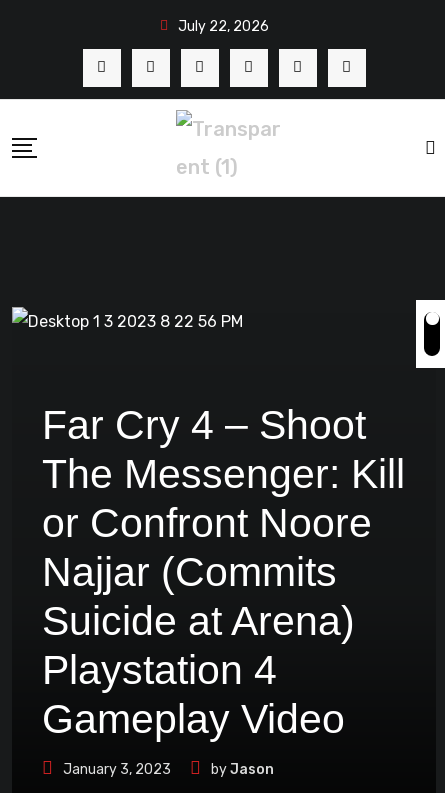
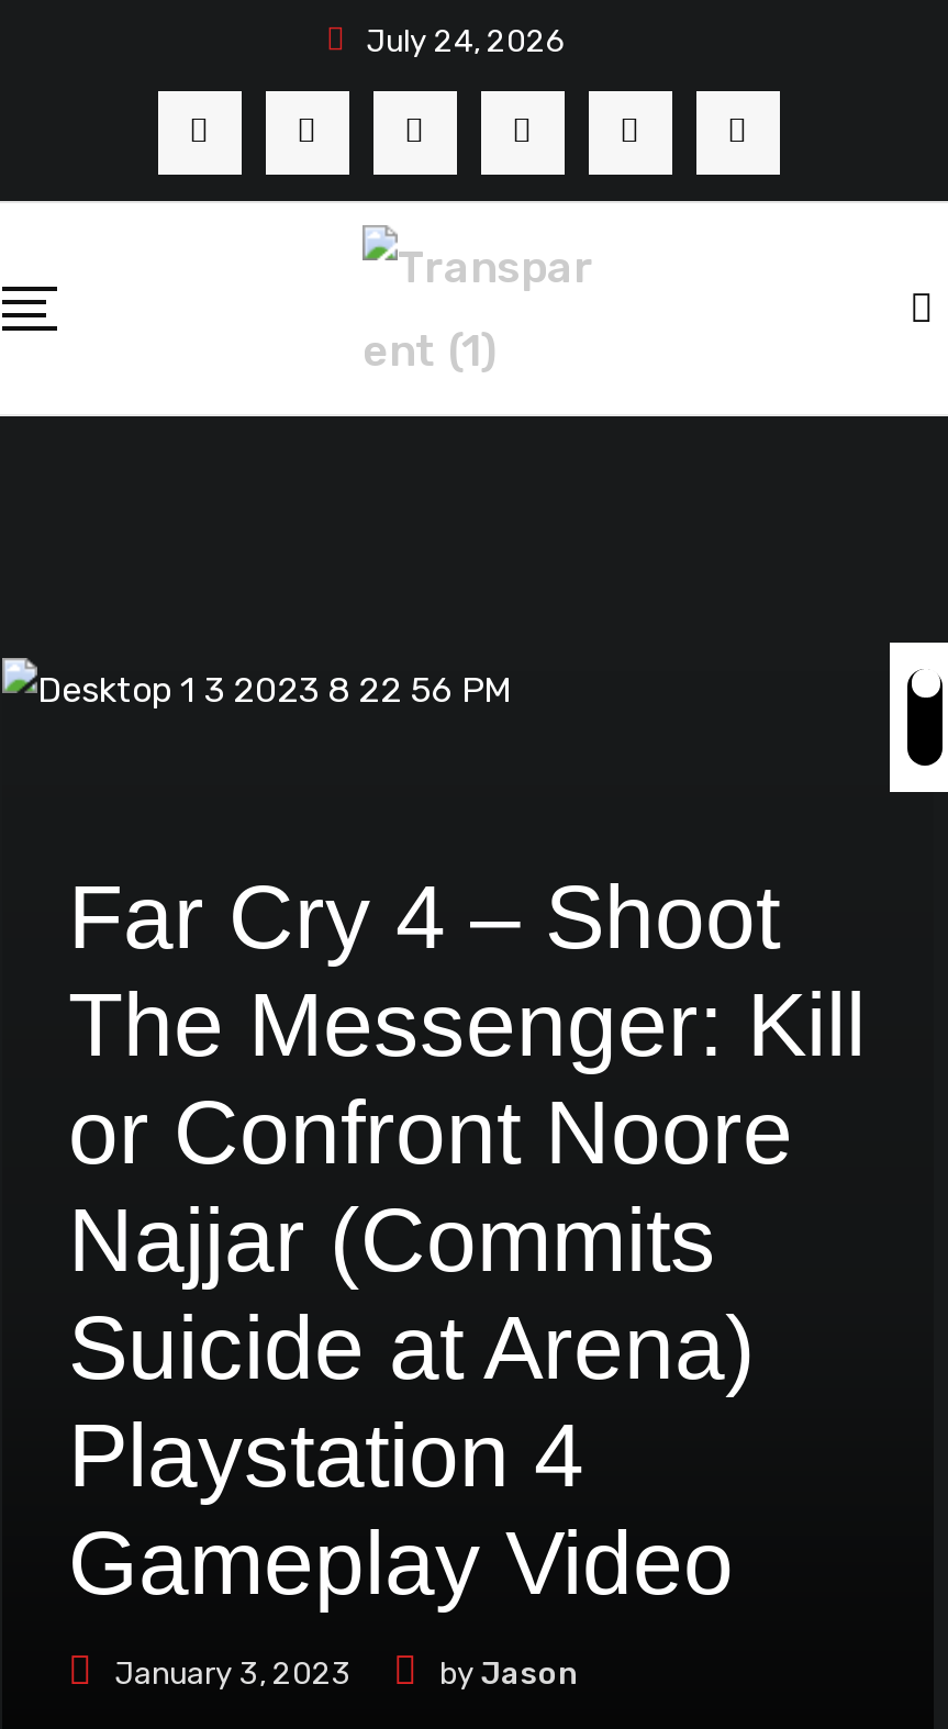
[177,17,268,34] July 22, 2026 -> [366,22,566,59] July 24, 2026

